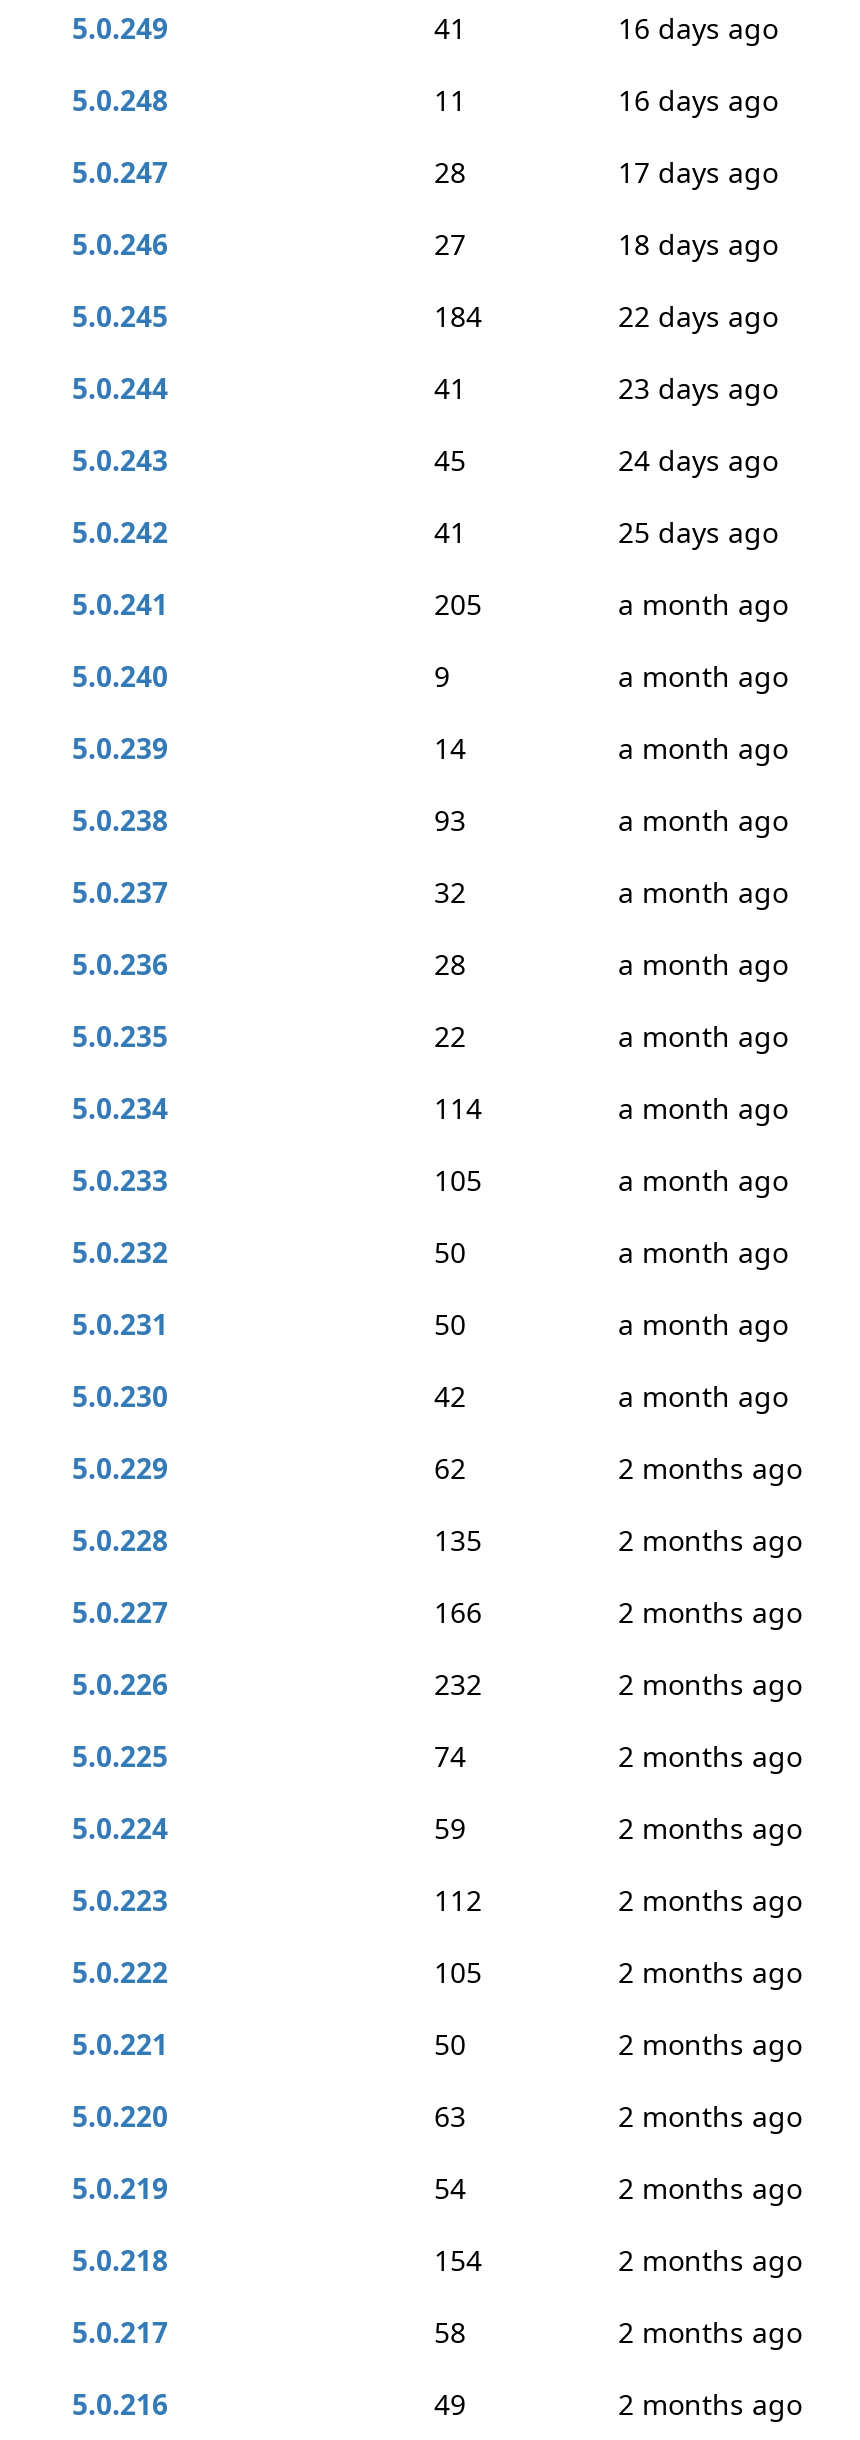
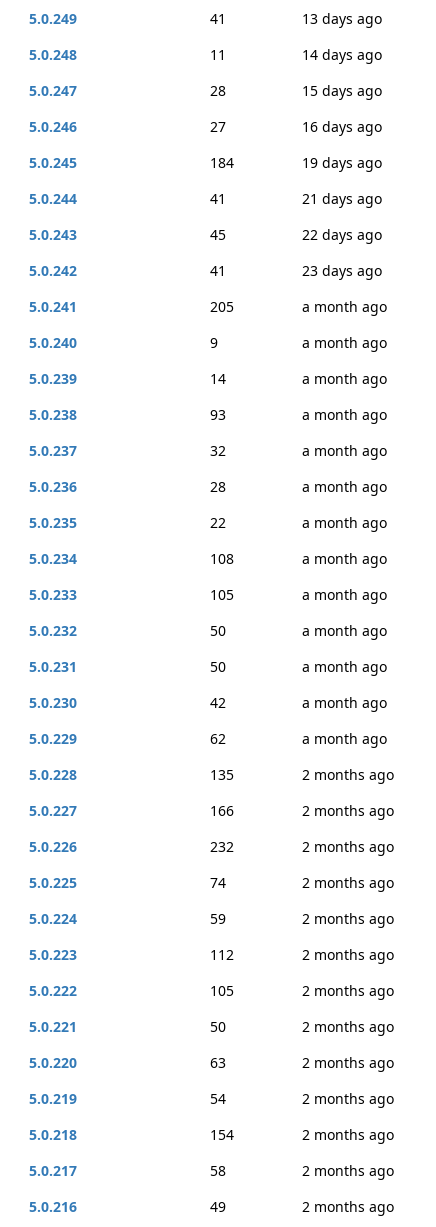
[618,9,778,47] 16 days ago -> [302,9,382,28] 13 days ago
[618,81,778,119] 16 days ago -> [302,45,382,64] 14 days ago
[618,153,778,191] 17 days ago -> [302,81,382,100] 15 days ago
[618,225,778,263] 18 days ago -> [302,117,382,136] 16 days ago
[618,297,778,335] 22 days ago -> [302,153,382,172] 19 days ago
[618,369,778,407] 23 days ago -> [302,189,382,208] 21 days ago
[618,441,778,479] 24 days ago -> [302,225,382,244] 22 days ago
[618,513,778,551] 25 days ago -> [302,261,382,280] 23 days ago
[434,1089,482,1127] 114 -> [210,549,234,568] 108
[618,1449,802,1487] 2 months ago -> [302,729,387,748] a month ago

